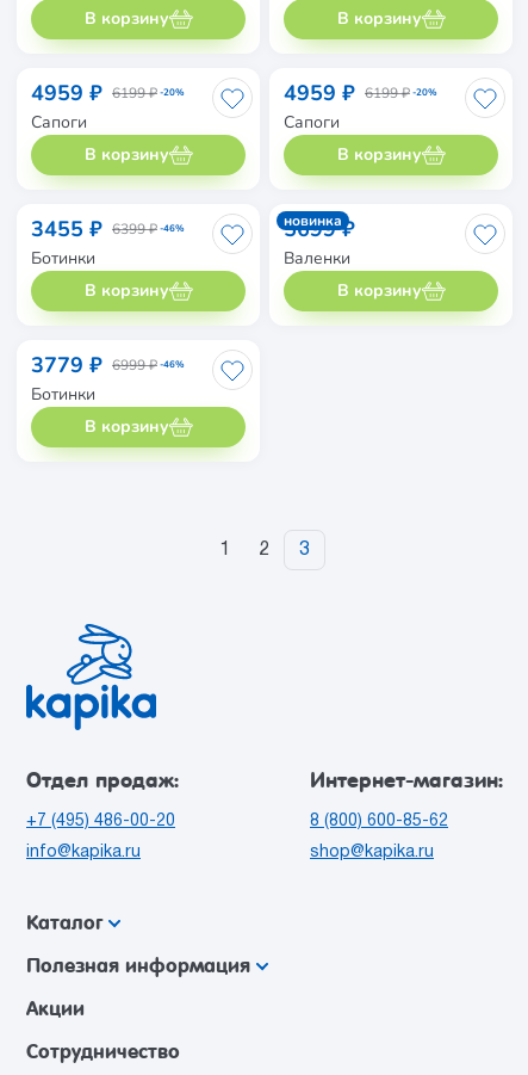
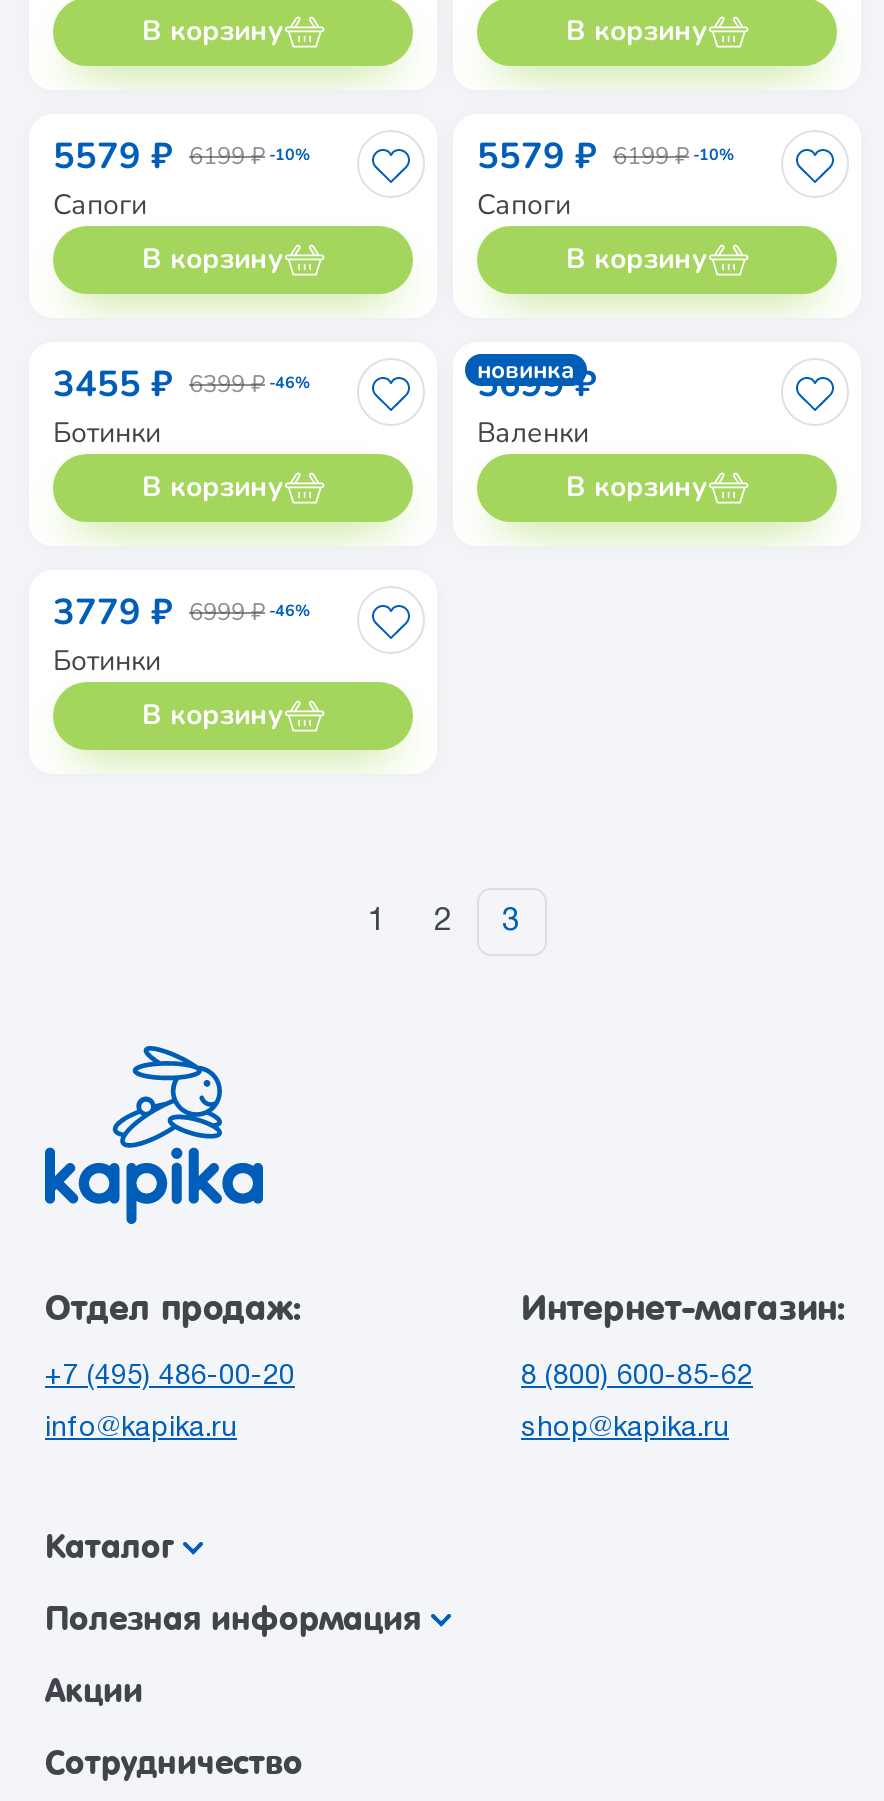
[31,79,185,107] 4959 ₽ 6199 ₽ -20% -> [53,132,311,180] 5579 ₽ 6199 ₽ -10%
[284,79,437,107] 4959 ₽ 6199 ₽ -20% -> [477,132,735,180] 5579 ₽ 6199 ₽ -10%

